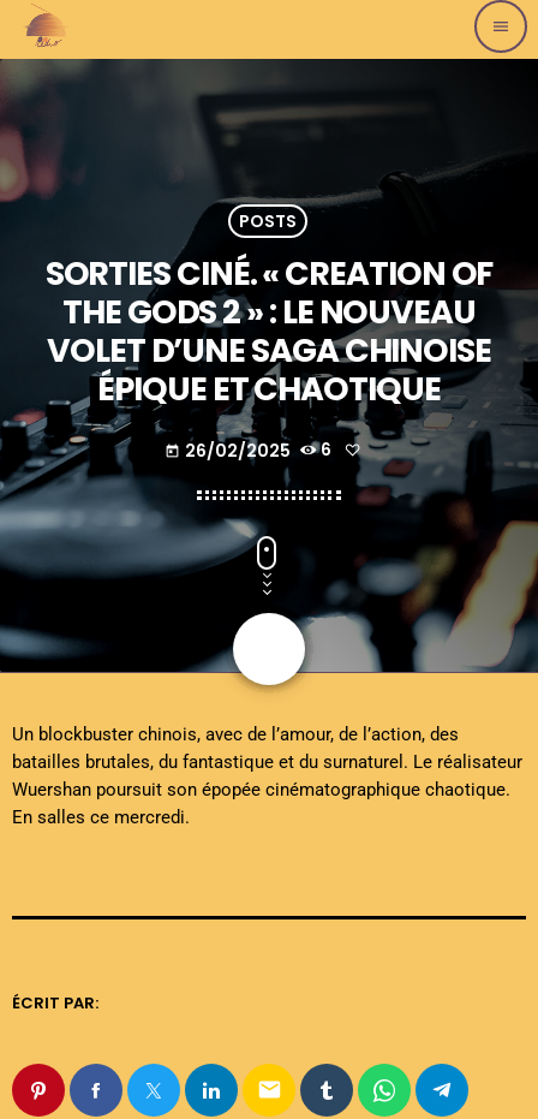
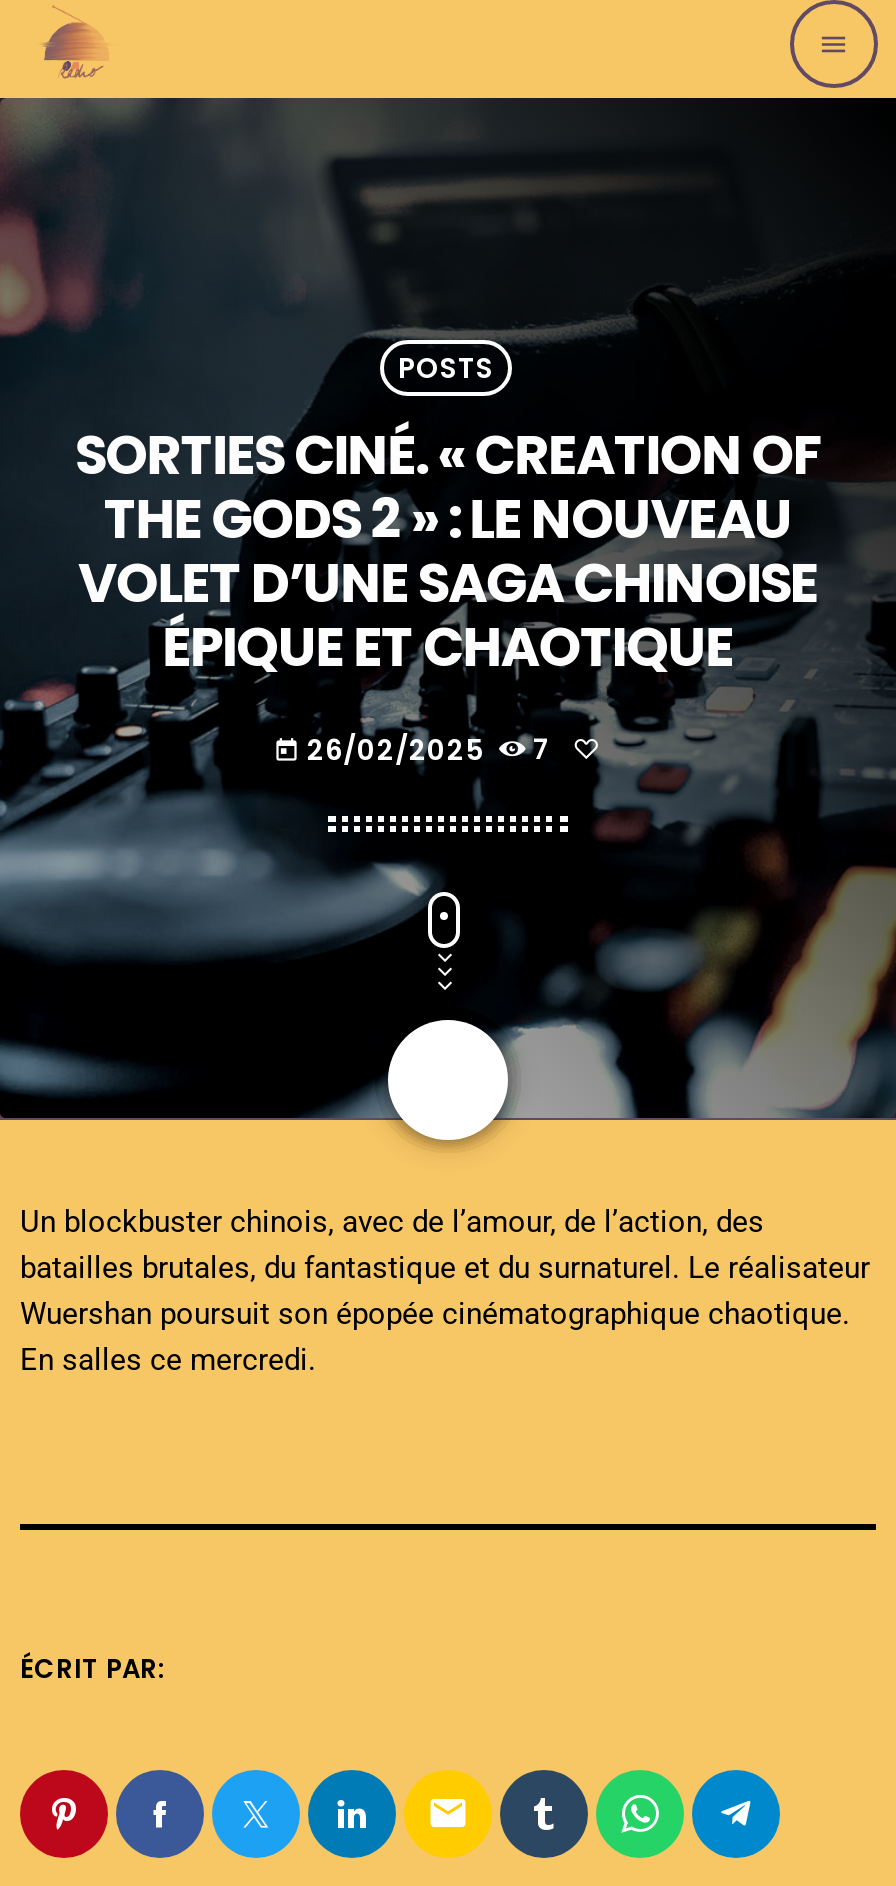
[320,438,334,463] 6 -> [533,730,557,770] 7

